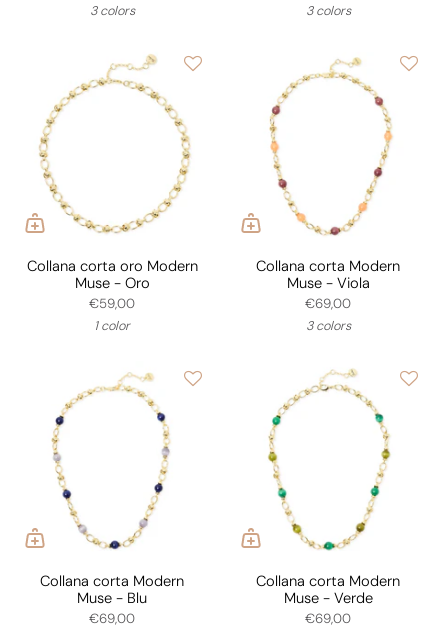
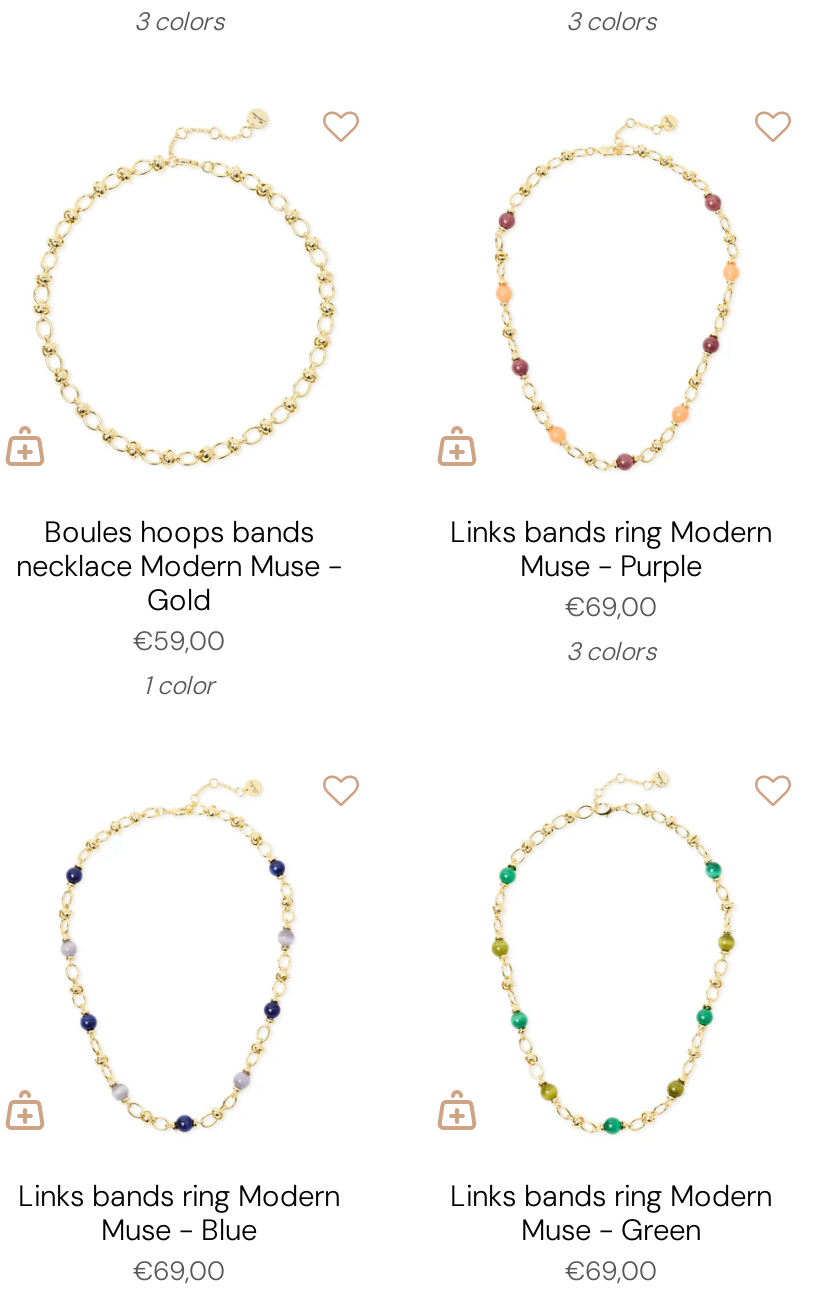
[26,256,197,293] Collana corta oro Modern | Muse - Oro -> [16,512,342,620] Boules hoops bands | necklace Modern Muse - | Gold
[256,256,400,293] Collana corta Modern | Muse - Viola -> [450,512,772,586] Links bands ring Modern | Muse - Purple
[40,570,184,607] Collana corta Modern | Muse - Blu -> [18,1175,340,1249] Links bands ring Modern | Muse - Blue
[256,570,400,607] Collana corta Modern | Muse - Verde -> [450,1175,772,1249] Links bands ring Modern | Muse - Green

